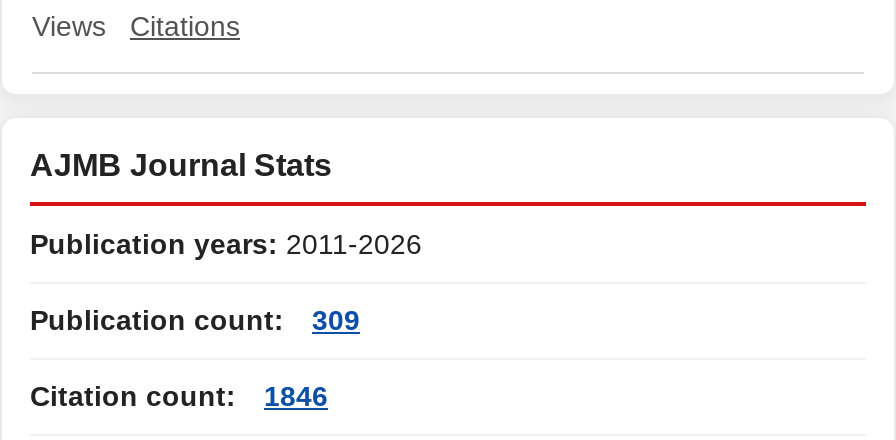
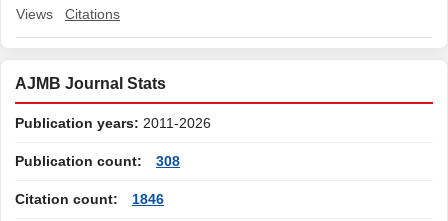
[30,304,360,336] Publication count: 309 -> [15,153,180,169] Publication count: 308

